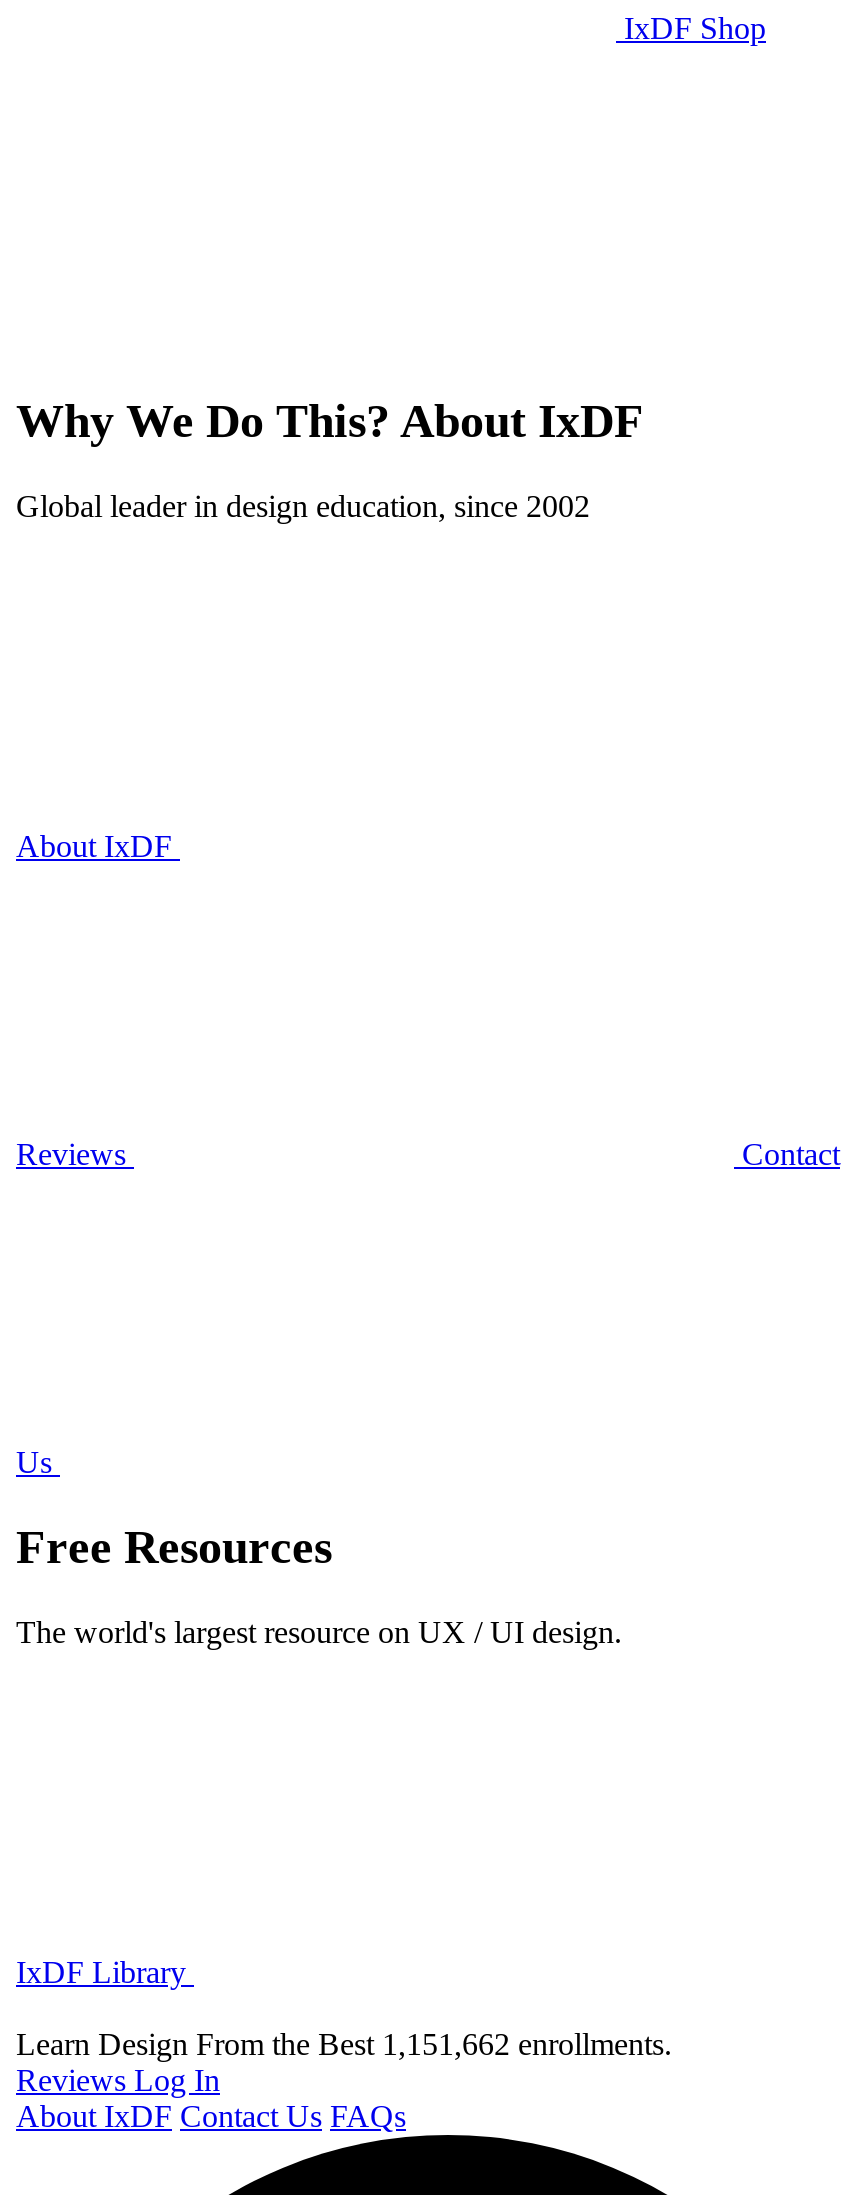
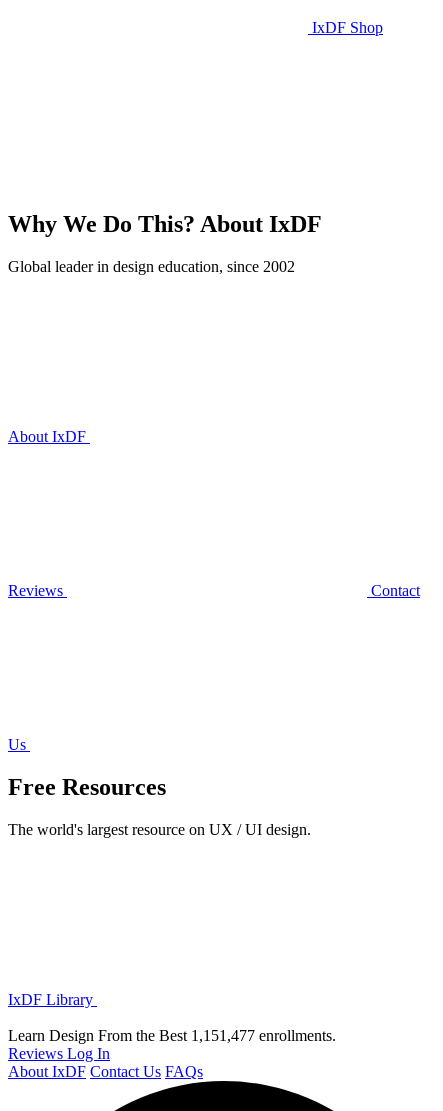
[16,2026,672,2060] Learn Design From the Best 1,151,662 enrollments. -> [8,1027,336,1044] Learn Design From the Best 1,151,477 enrollments.

